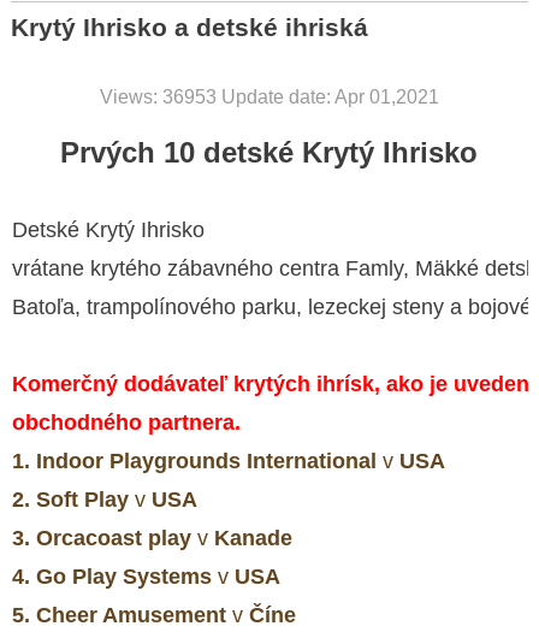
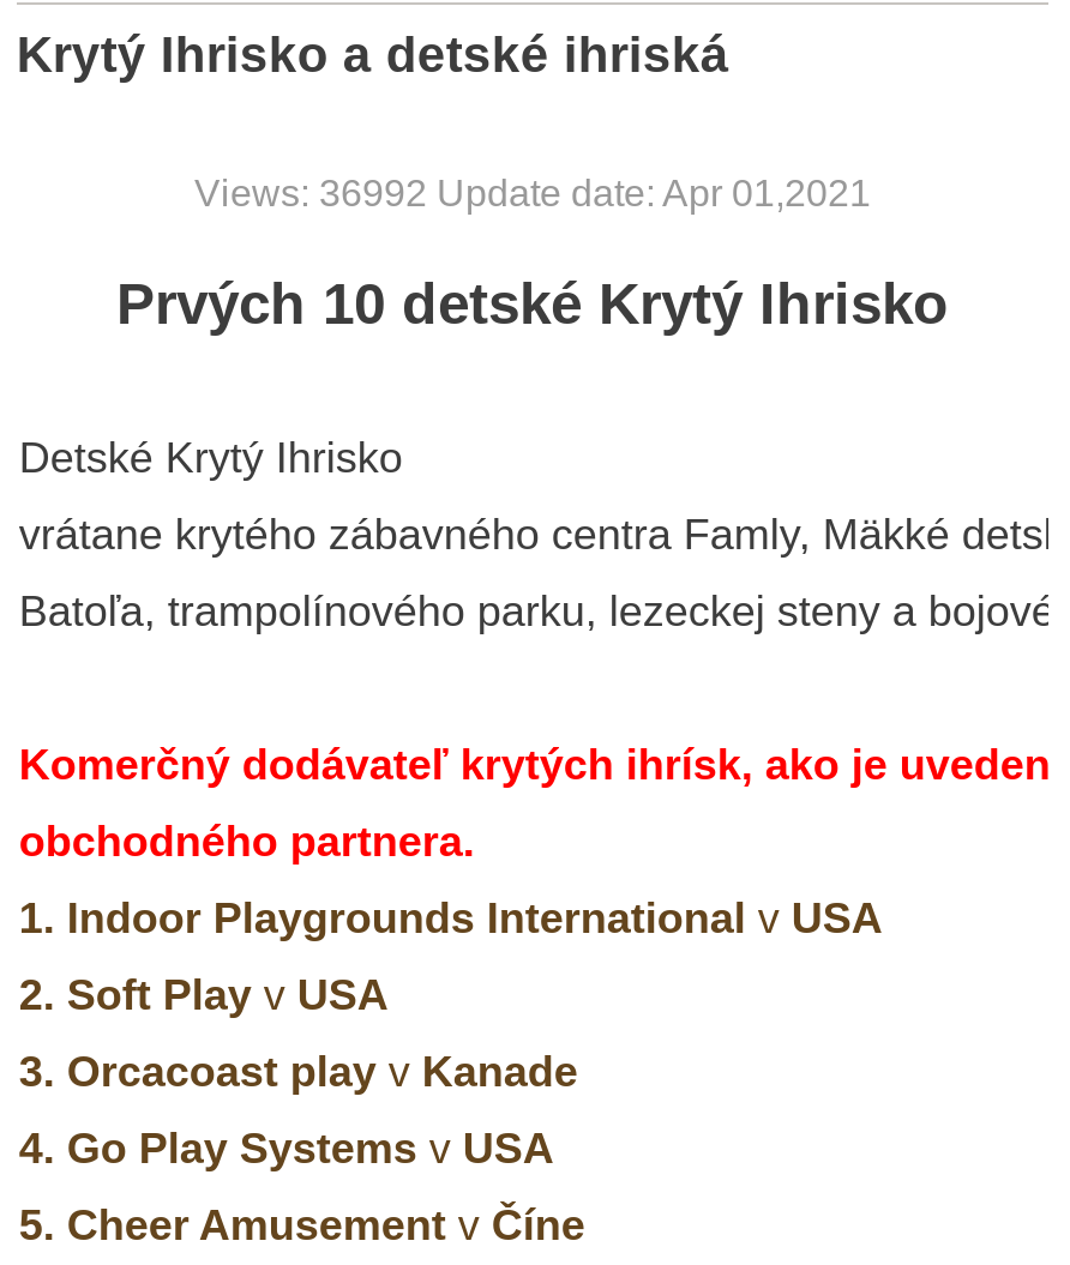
[100,86,439,107] Views: 36953 Update date: Apr 01,2021 -> [194,171,871,214] Views: 36992 Update date: Apr 01,2021

